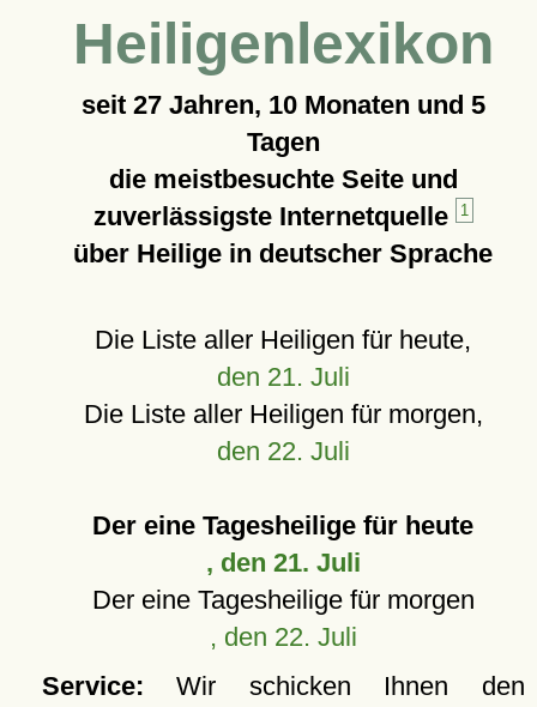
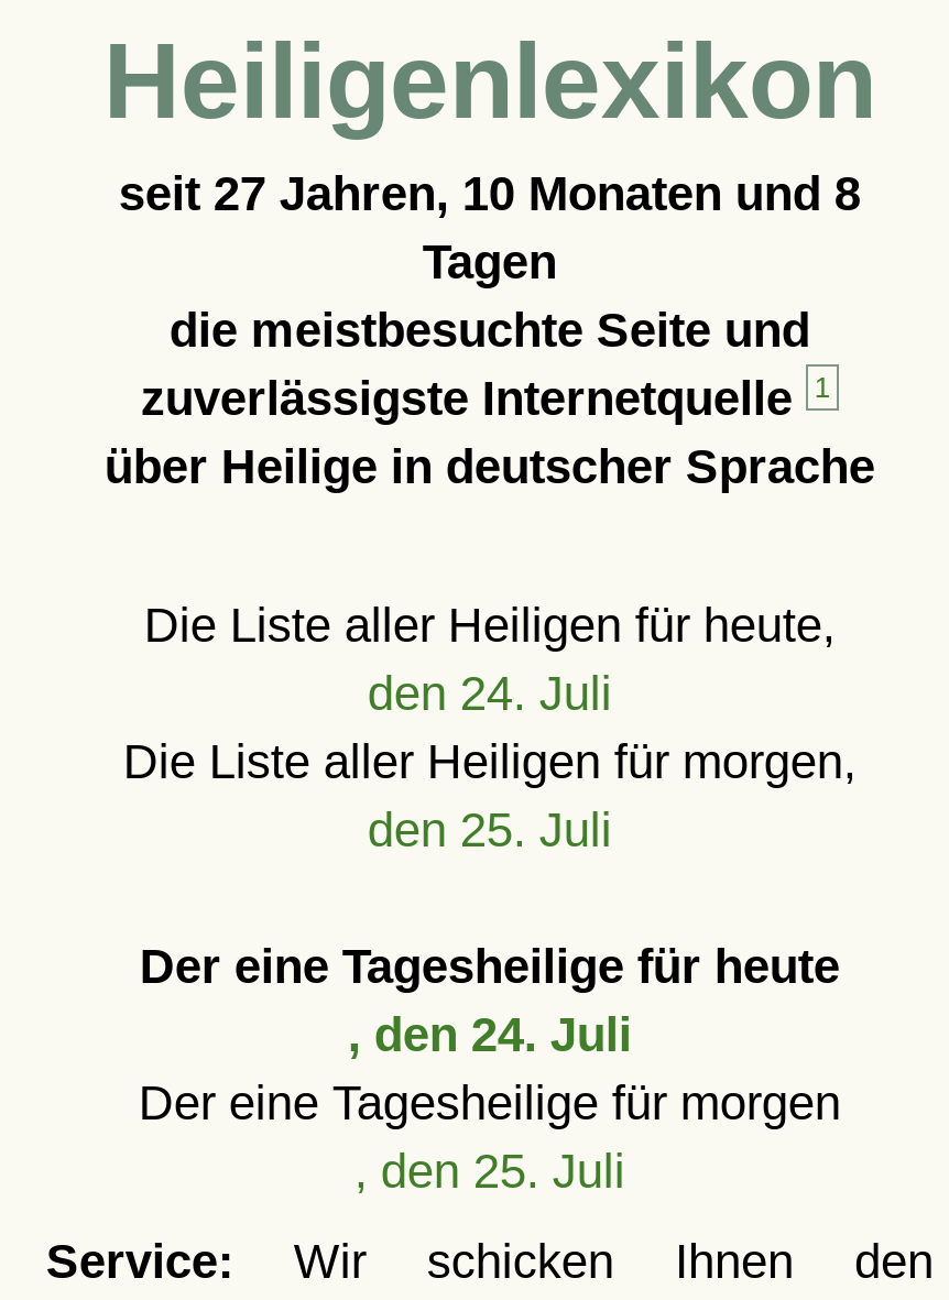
[81,90,485,120] seit 27 Jahren, 10 Monaten und 5 -> [119,166,861,221] seit 27 Jahren, 10 Monaten und 8
[217,362,350,392] den 21. Juli -> [367,666,612,721] den 24. Juli
[217,436,350,466] den 22. Juli -> [367,802,612,857] den 25. Juli
[206,548,361,578] , den 21. Juli -> [348,1007,632,1062] , den 24. Juli
[210,622,357,652] , den 22. Juli -> [354,1144,625,1199] , den 25. Juli

